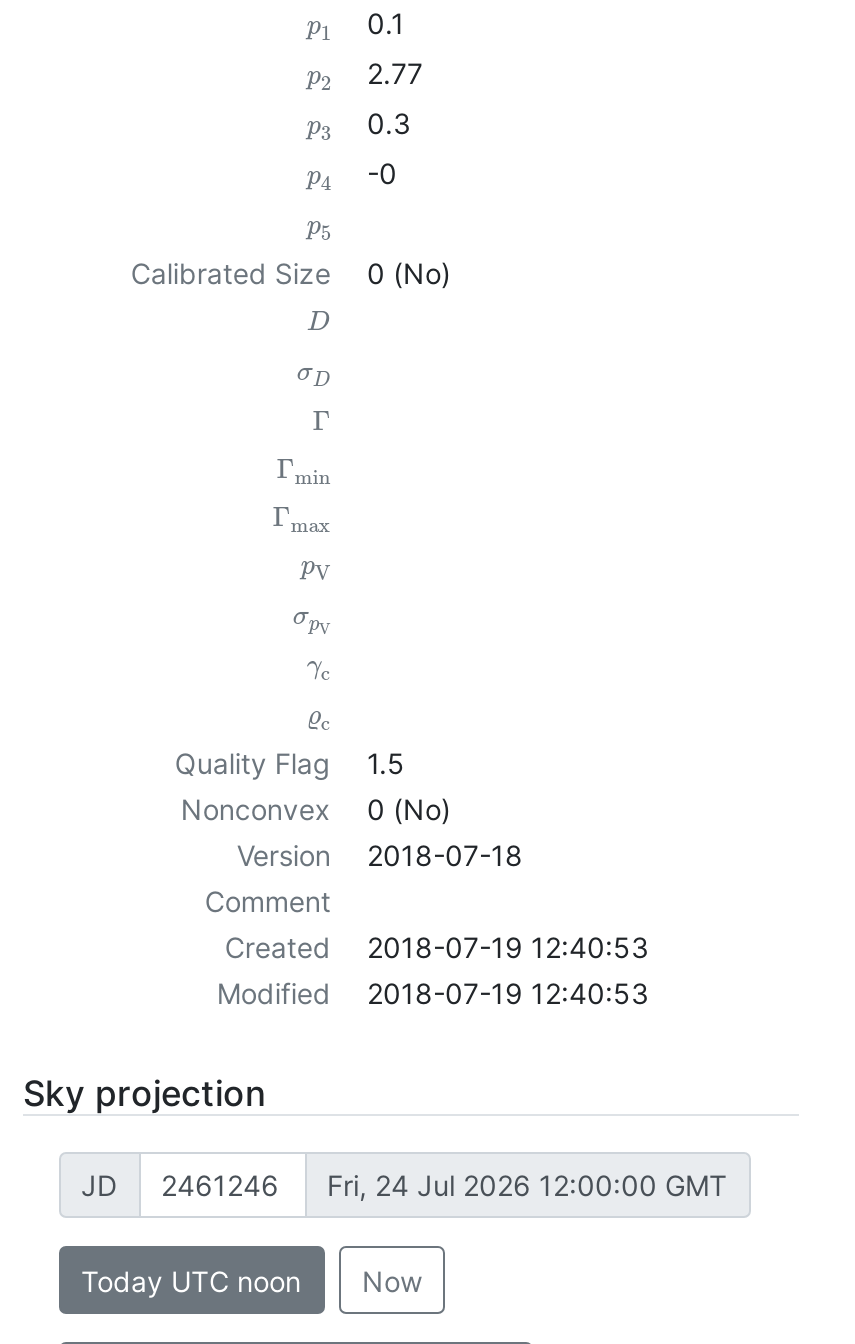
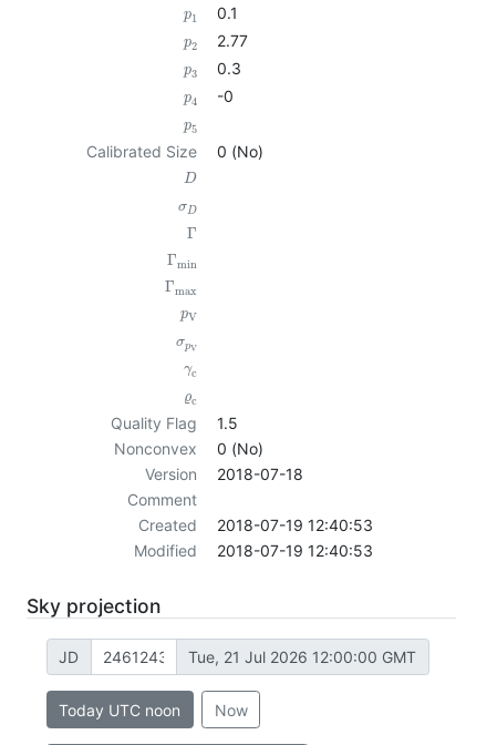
[327,1168,727,1202] Fri, 24 Jul 2026 12:00:00 GMT -> [188,648,416,667] Tue, 21 Jul 2026 12:00:00 GMT

